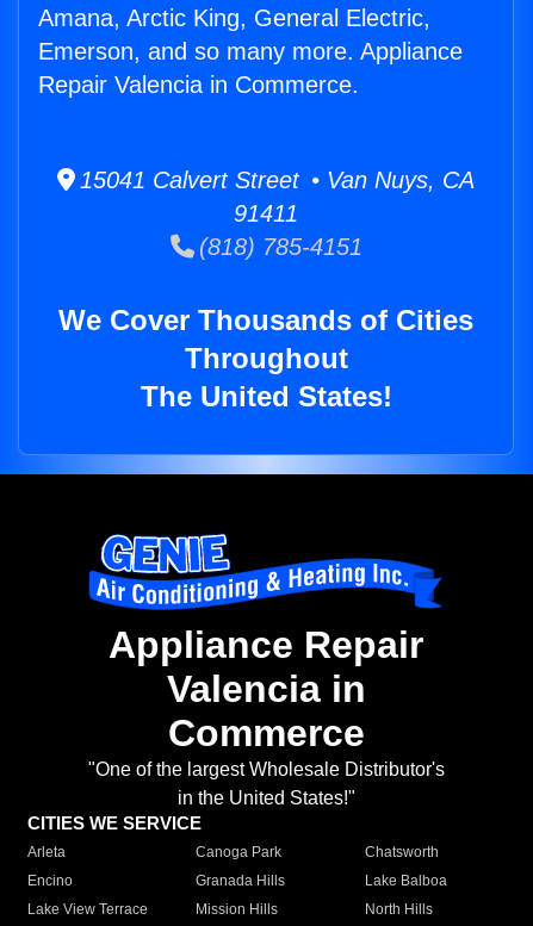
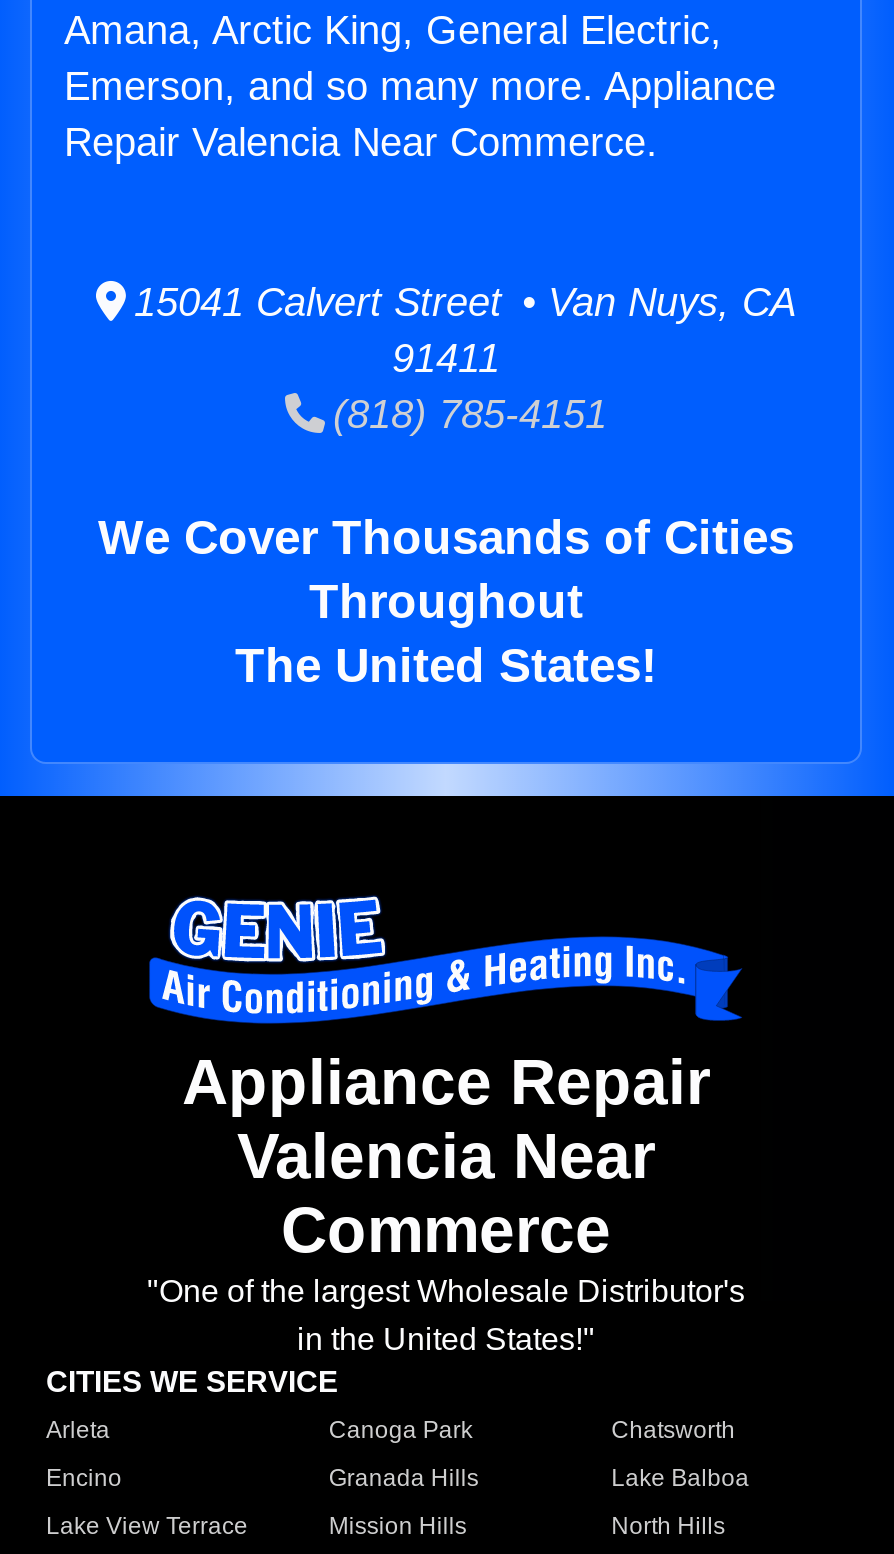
[38,72,359,98] Repair Valencia in Commerce. -> [64,120,658,164] Repair Valencia Near Commerce.
[166,668,365,711] Valencia in -> [237,1121,655,1193] Valencia Near

